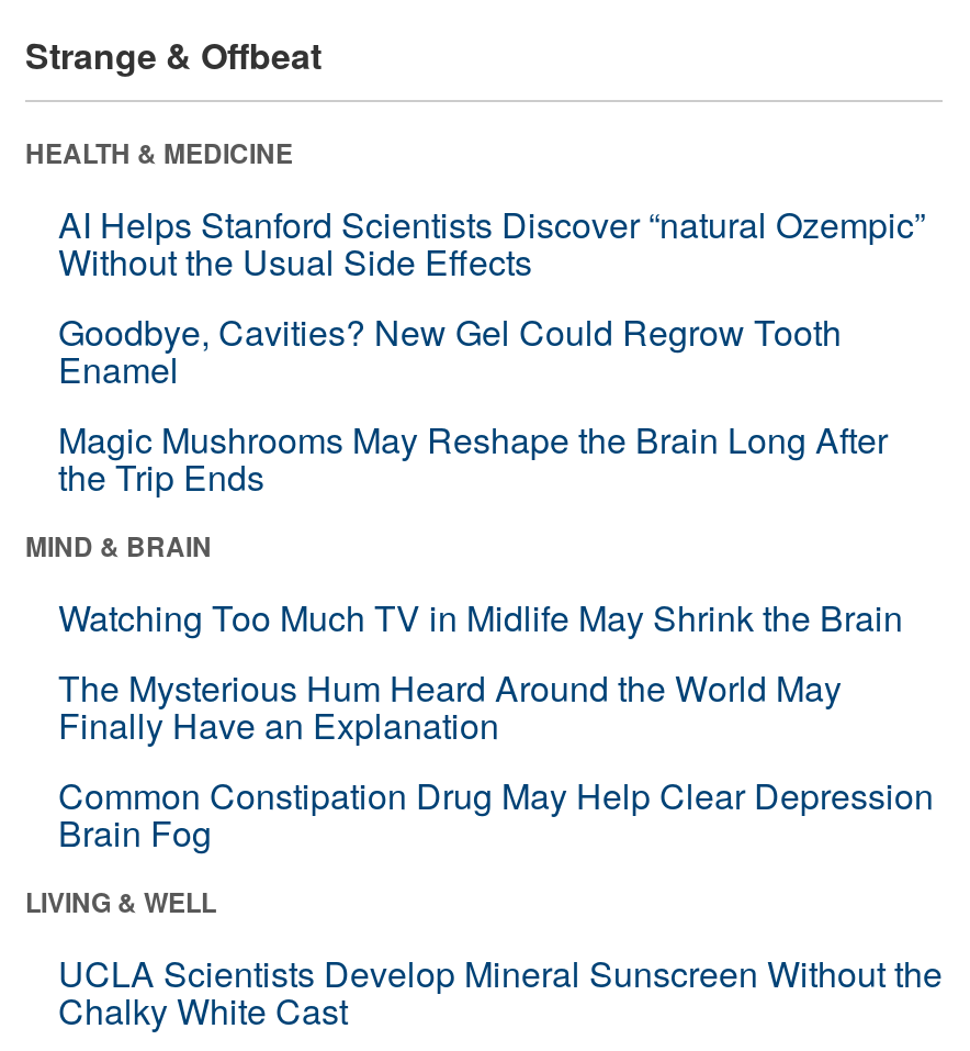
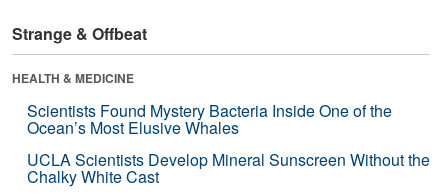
[25,198,934,921] AI Helps Stanford Scientists Discover “natural Ozempic” | Without the Usual Side Effects | Goodbye, Cavities? New Gel Could Regrow Tooth | Enamel | Magic Mushrooms May Reshape the Brain Long After | the Trip Ends | MIND & BRAIN | Watching Too Much TV in Midlife May Shrink the Brain | The Mysterious Hum Heard Around the World May | Finally Have an Explanation | Common Constipation Drug May Help Clear Depression | Brain Fog | LIVING & WELL -> [27,99,392,139] Scientists Found Mystery Bacteria Inside One of the | Ocean’s Most Elusive Whales

